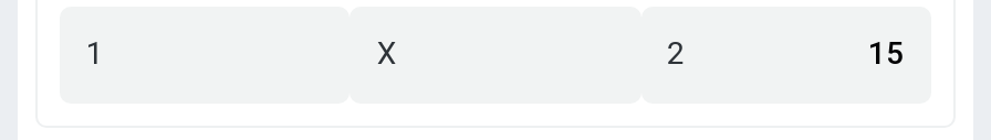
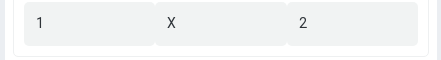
[868,35,905,71] 15 -> none

